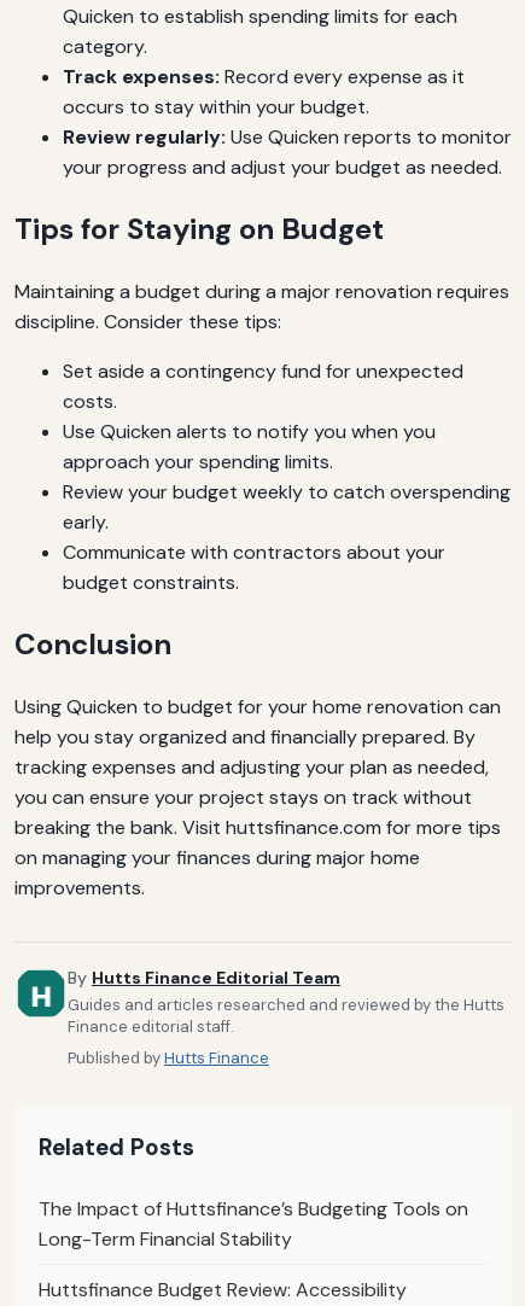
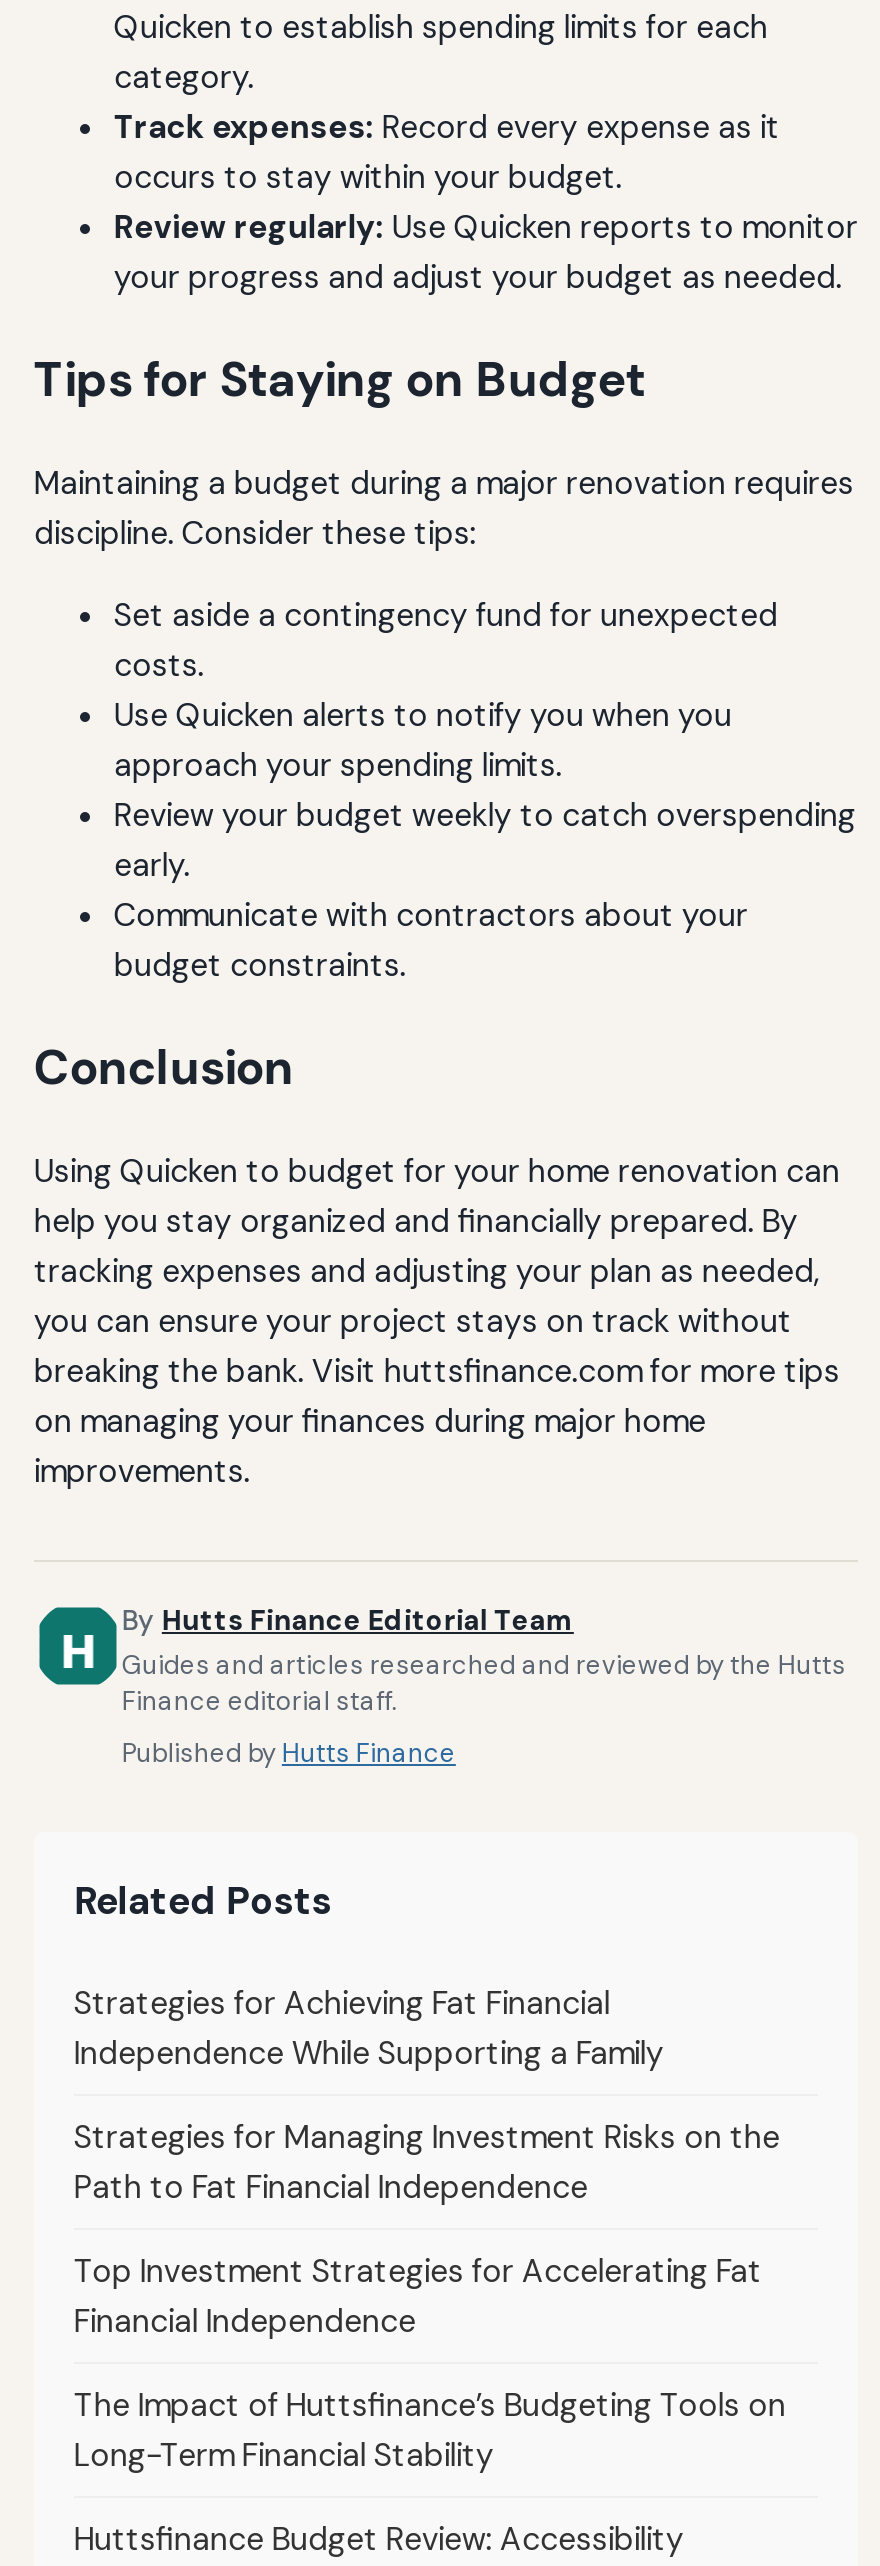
none -> [74,1983,780,2343] Strategies for Achieving Fat Financial | Independence While Supporting a Family | Strategies for Managing Investment Risks on the | Path to Fat Financial Independence | Top Investment Strategies for Accelerating Fat | Financial Independence

